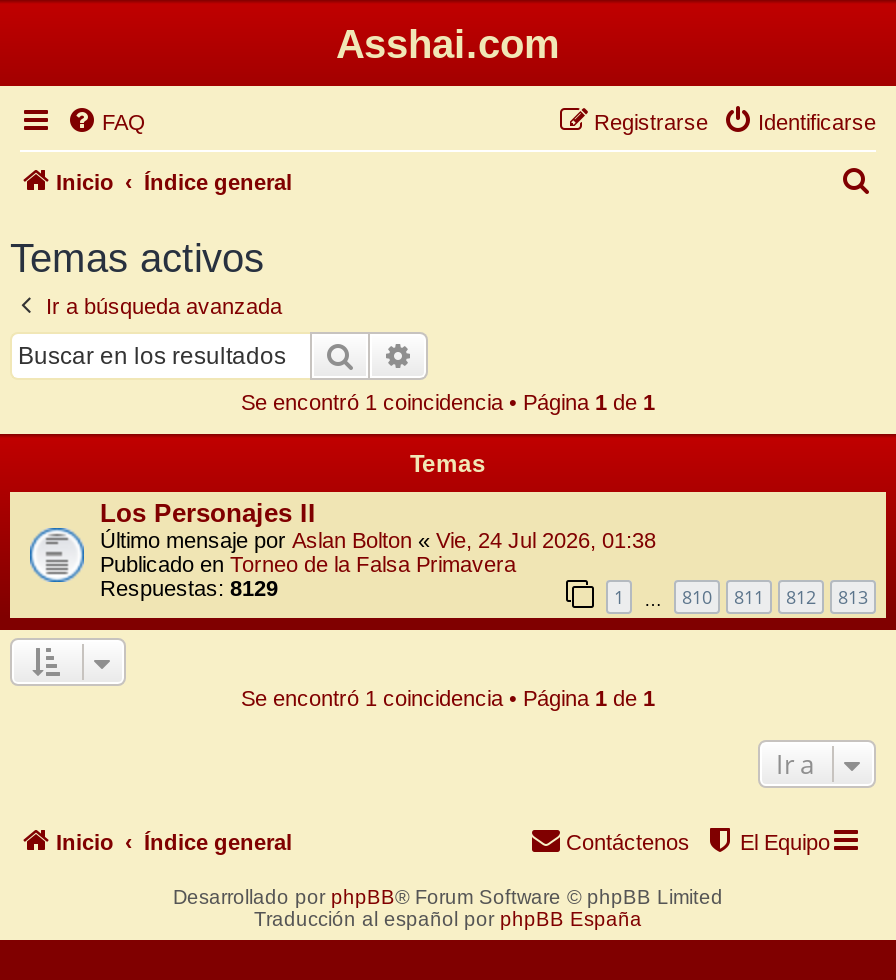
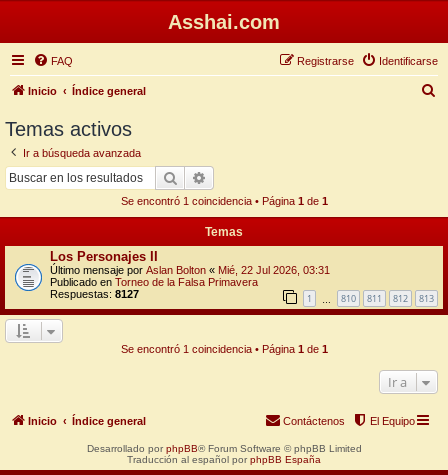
[100,527,656,551] Último mensaje por Aslan Bolton «Vie, 24 Jul 2026, 01:38 -> [50,263,330,275] Último mensaje por Aslan Bolton «Mié, 22 Jul 2026, 03:31
[100,575,278,599] Respuestas: 8129 -> [50,287,139,299] Respuestas: 8127

